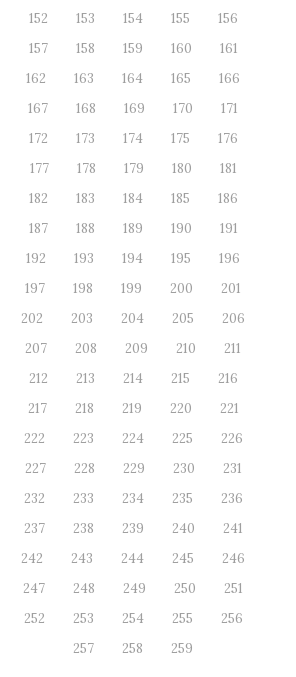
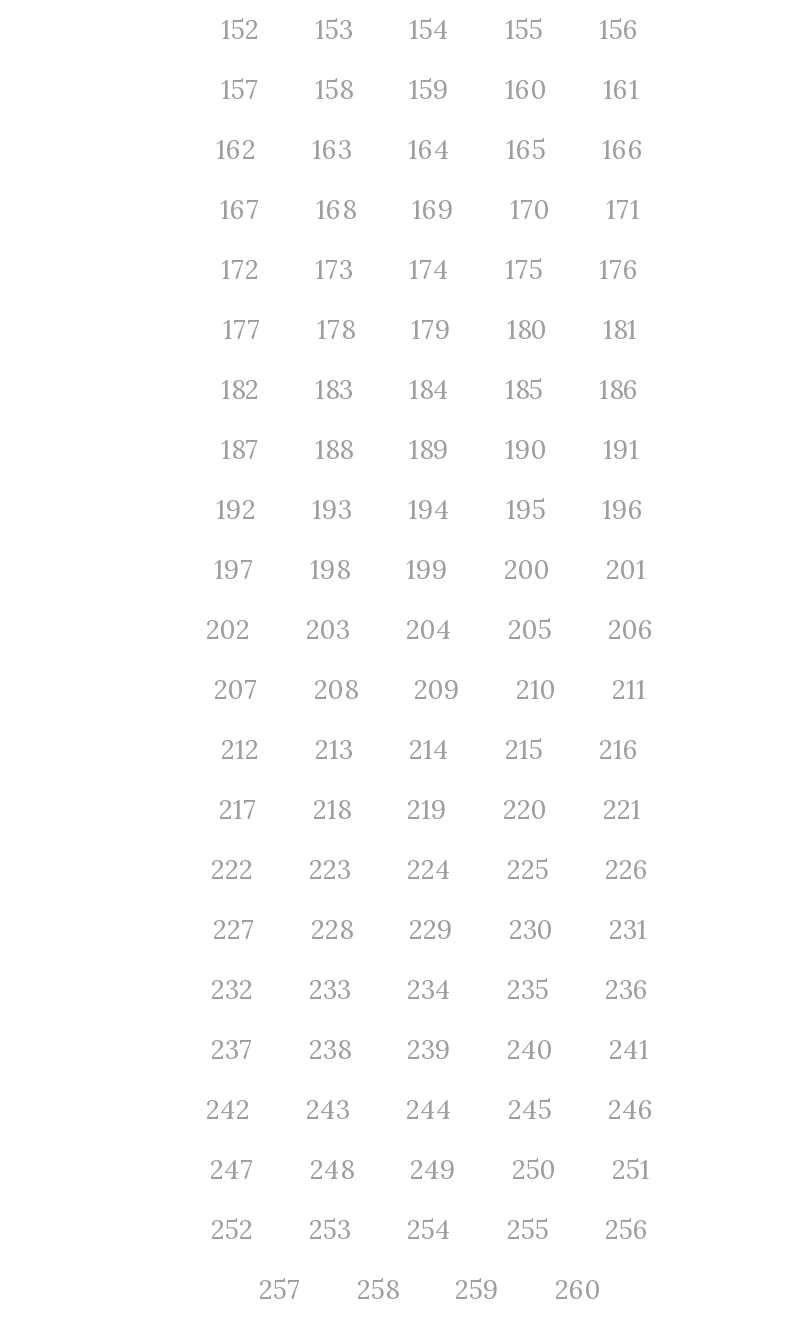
none -> [555,1273,601,1307] 260

